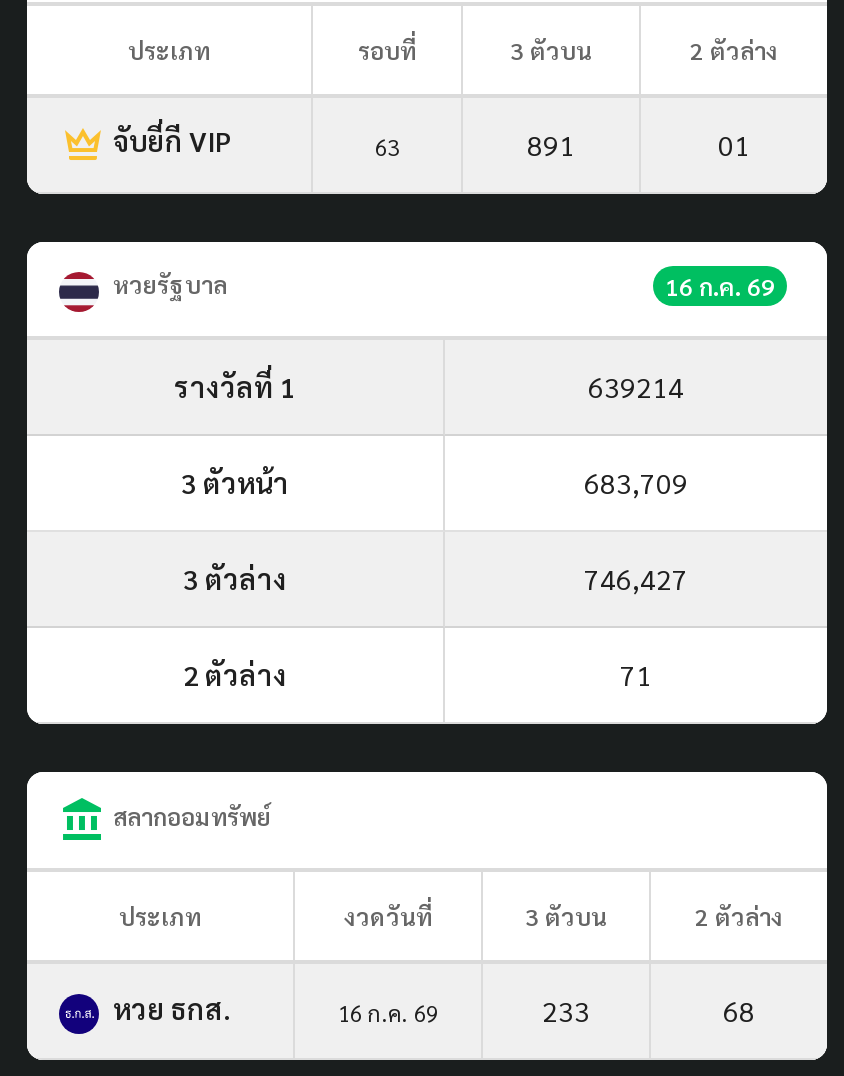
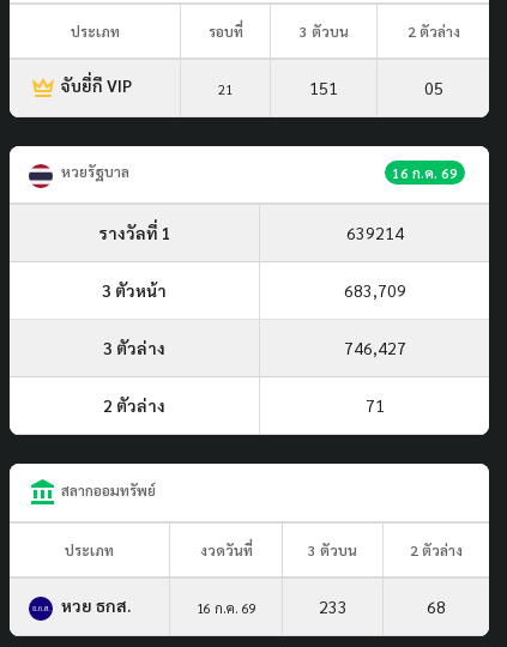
[375,132,399,162] 63 -> [218,80,233,98] 21
[527,126,575,162] 891 -> [309,76,338,98] 151
[718,126,750,162] 01 -> [424,76,443,98] 05

